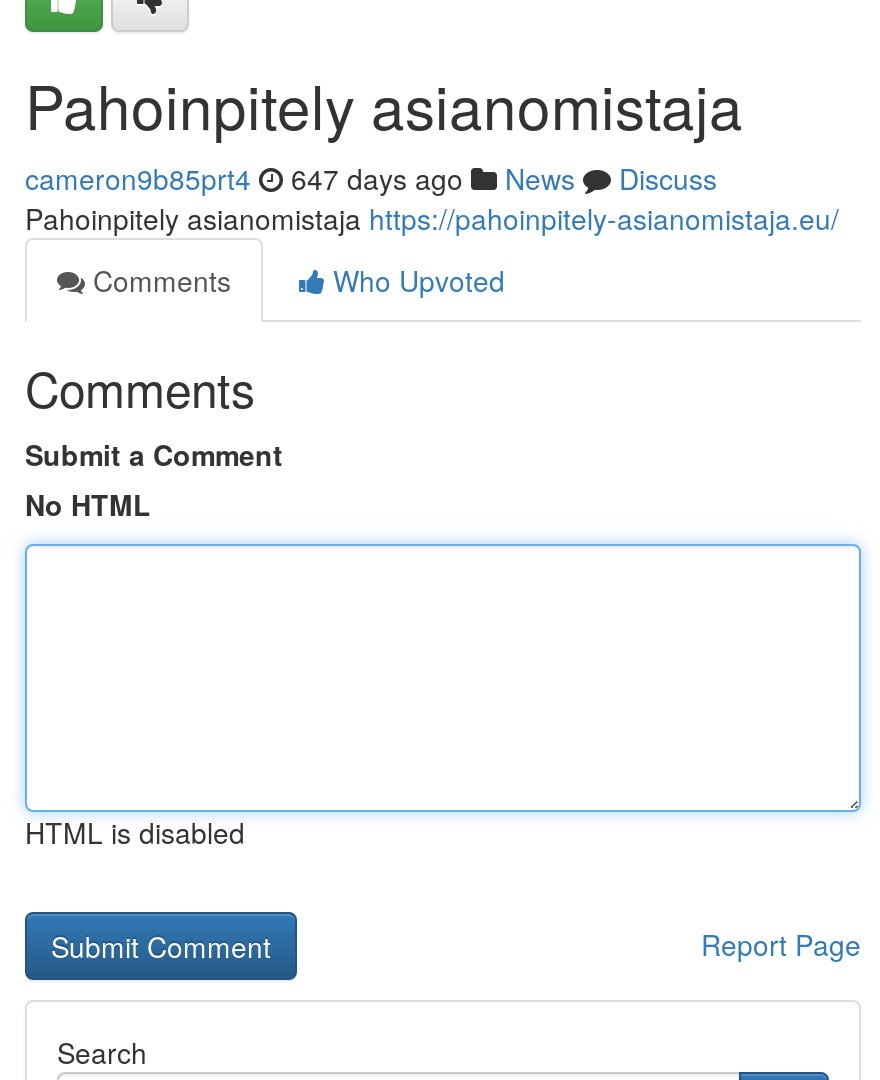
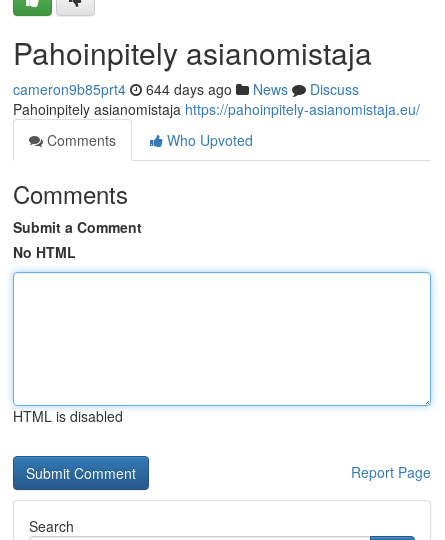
[25,158,717,198] cameron9b85prt4 647 days ago News Discuss -> [13,79,359,99] cameron9b85prt4 644 days ago News Discuss

